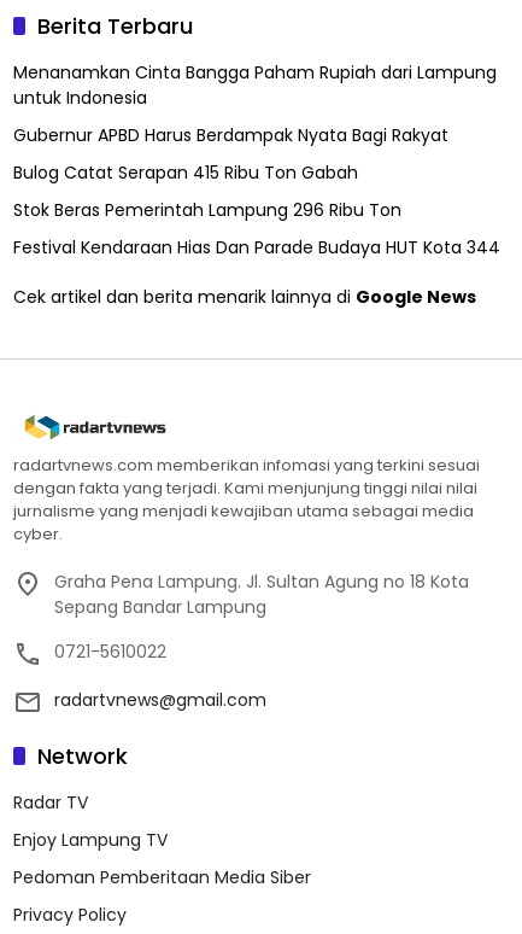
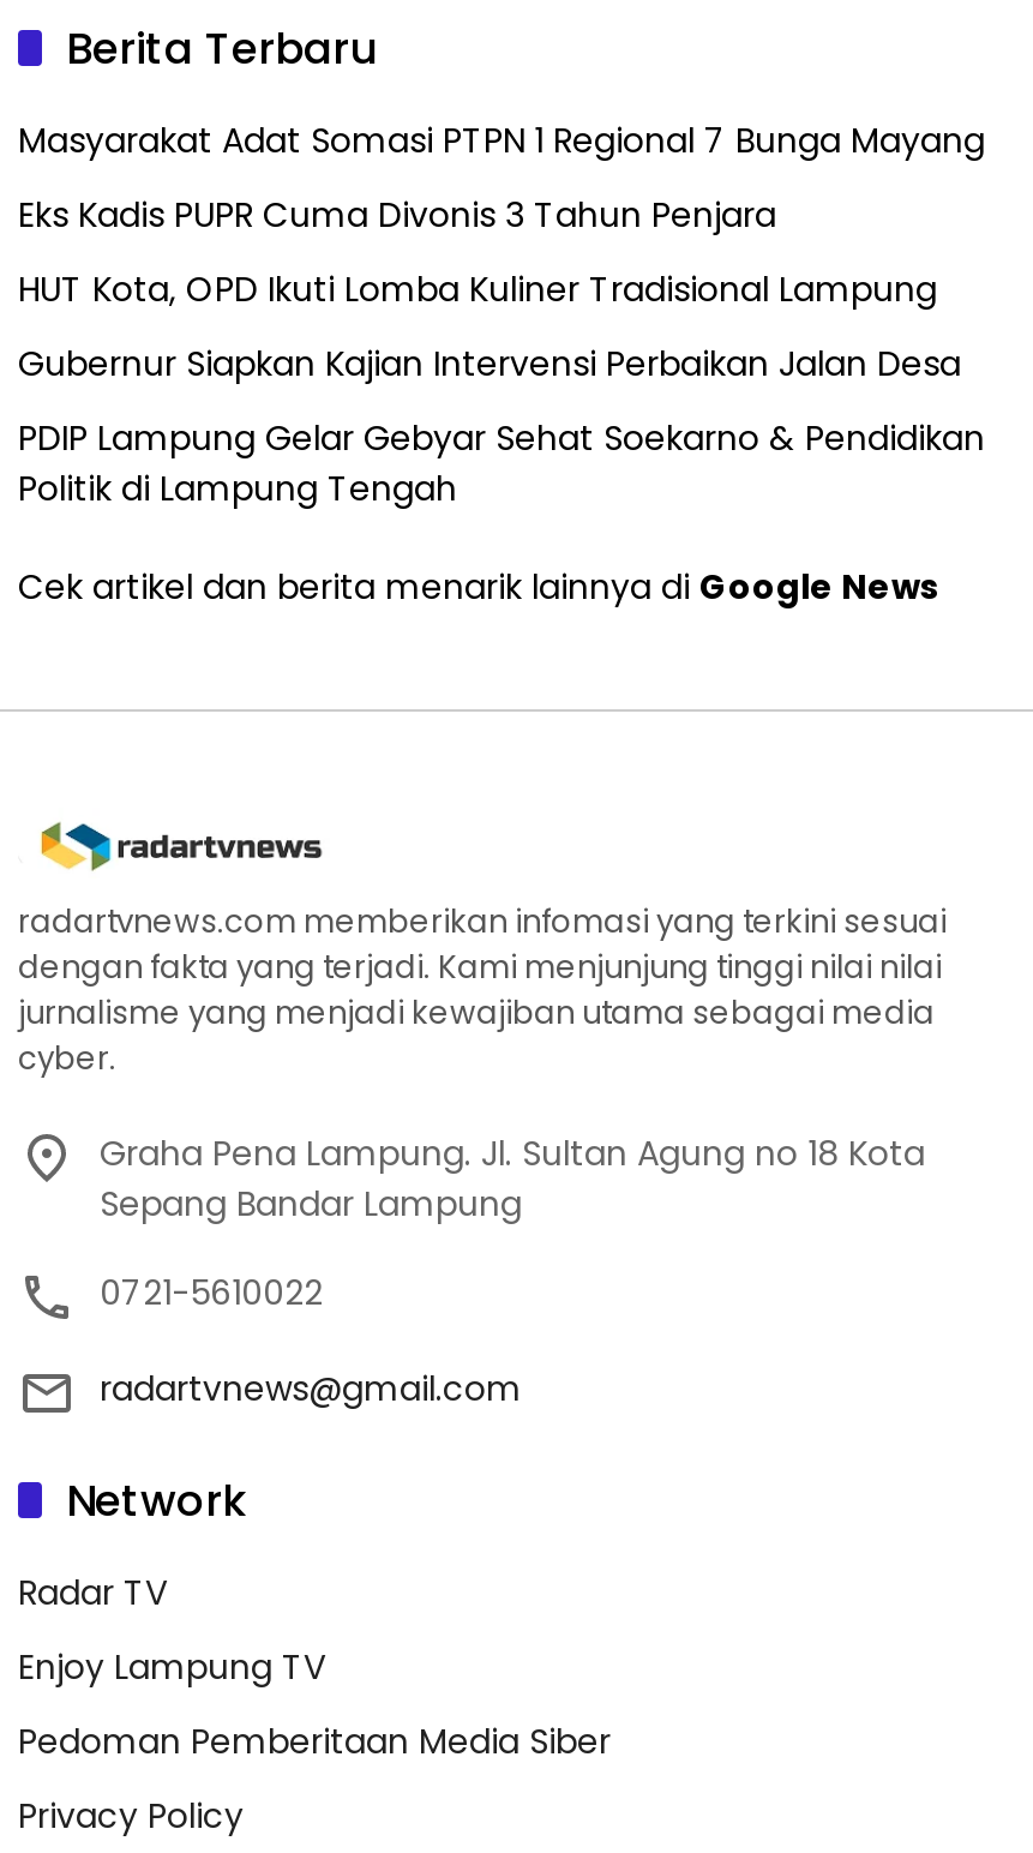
[13,60,497,109] Menanamkan Cinta Bangga Paham Rupiah dari Lampung | untuk Indonesia -> [18,115,985,163] Masyarakat Adat Somasi PTPN 1 Regional 7 Bunga Mayang
[13,123,448,147] Gubernur APBD Harus Berdampak Nyata Bagi Rakyat -> [18,190,776,238] Eks Kadis PUPR Cuma Divonis 3 Tahun Penjara
[13,160,358,184] Bulog Catat Serapan 415 Ribu Ton Gabah -> [18,264,937,312] HUT Kota, OPD Ikuti Lomba Kuliner Tradisional Lampung
[13,197,401,222] Stok Beras Pemerintah Lampung 296 Ribu Ton -> [18,339,961,387] Gubernur Siapkan Kajian Intervensi Perbaikan Jalan Desa
[13,235,500,259] Festival Kendaraan Hias Dan Parade Budaya HUT Kota 344 -> [18,413,985,511] PDIP Lampung Gelar Gebyar Sehat Soekarno & Pendidikan | Politik di Lampung Tengah

